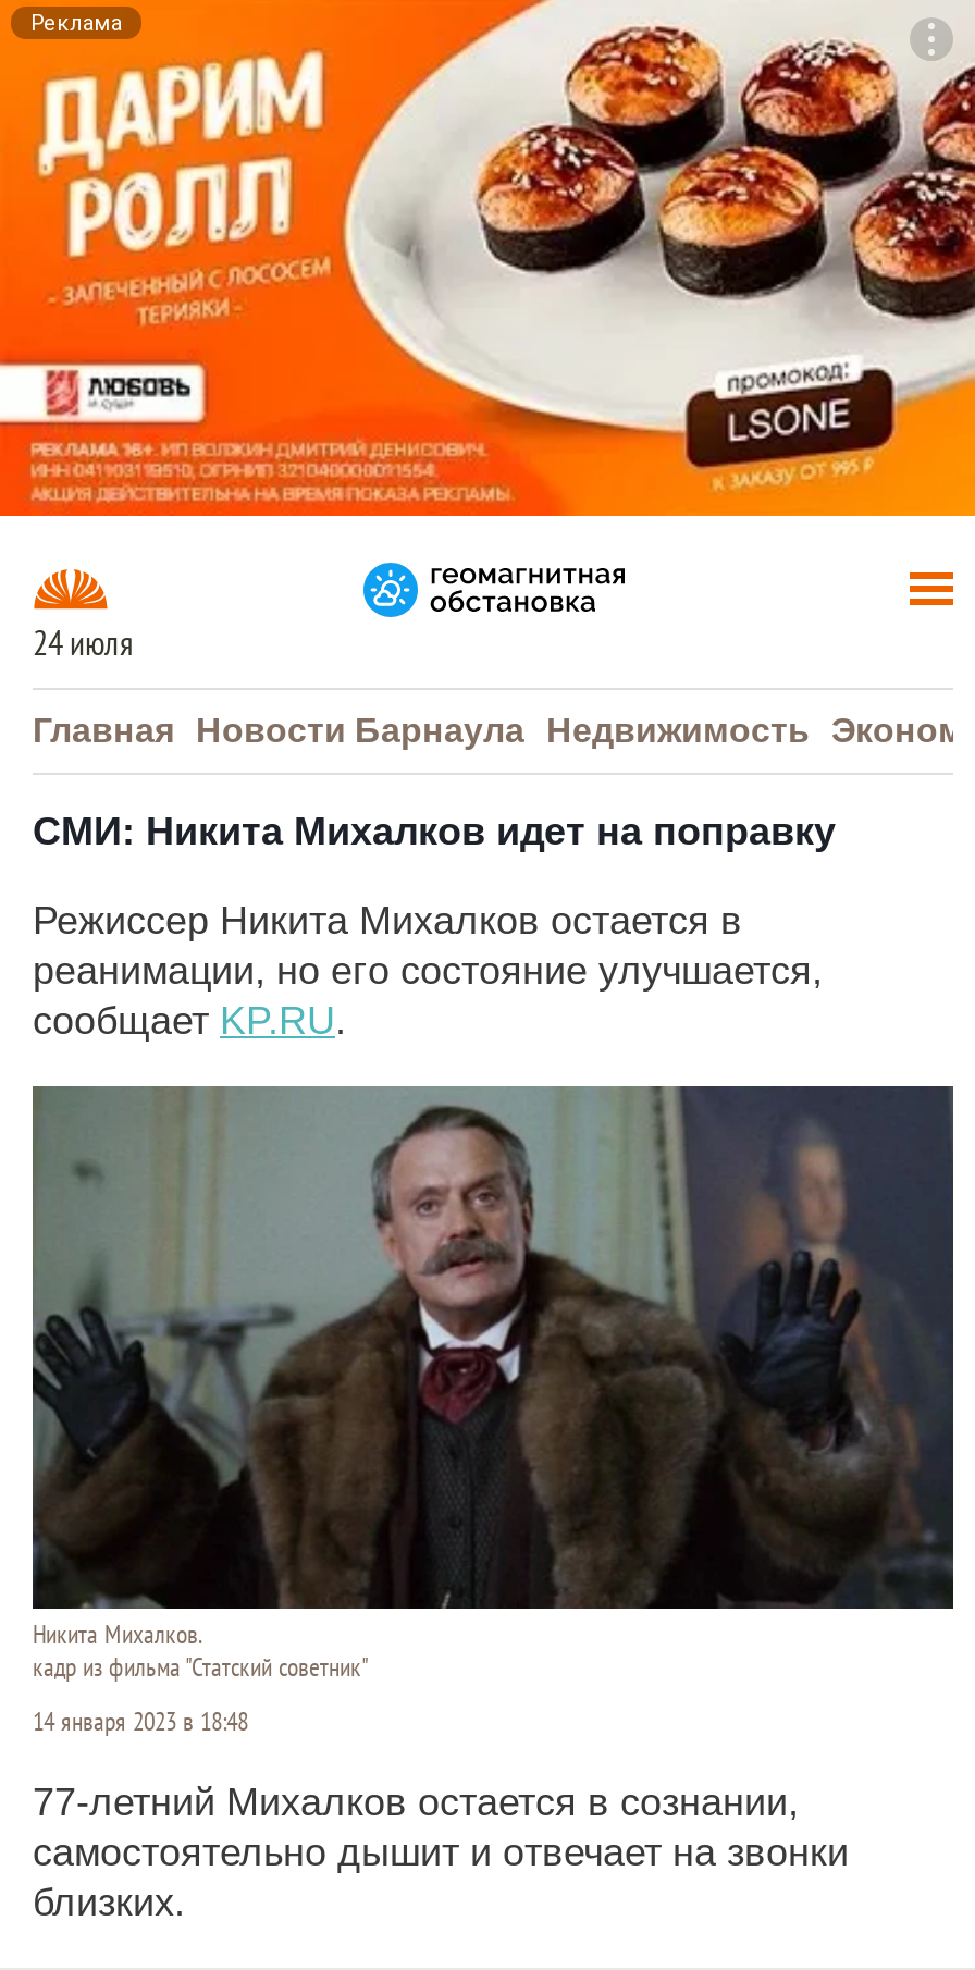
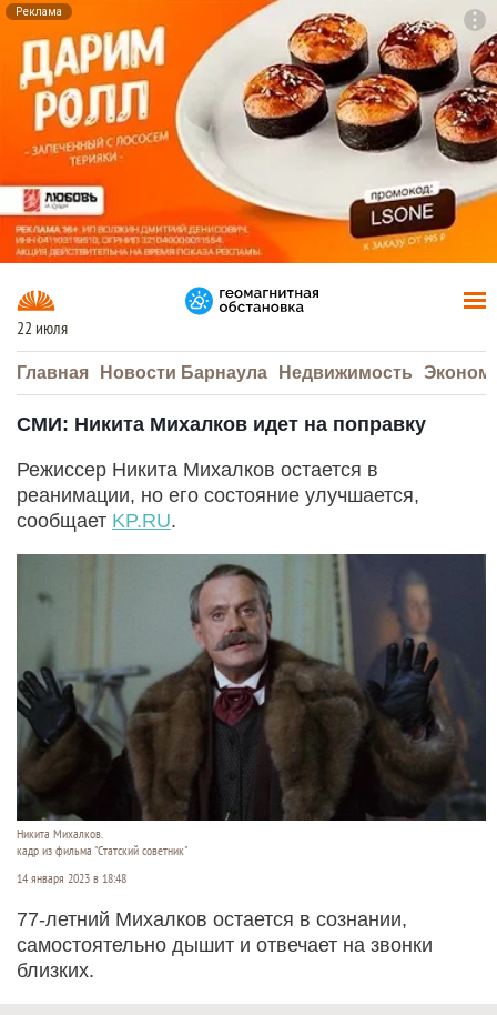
[33,625,133,664] 24 июля -> [17,319,68,339] 22 июля

